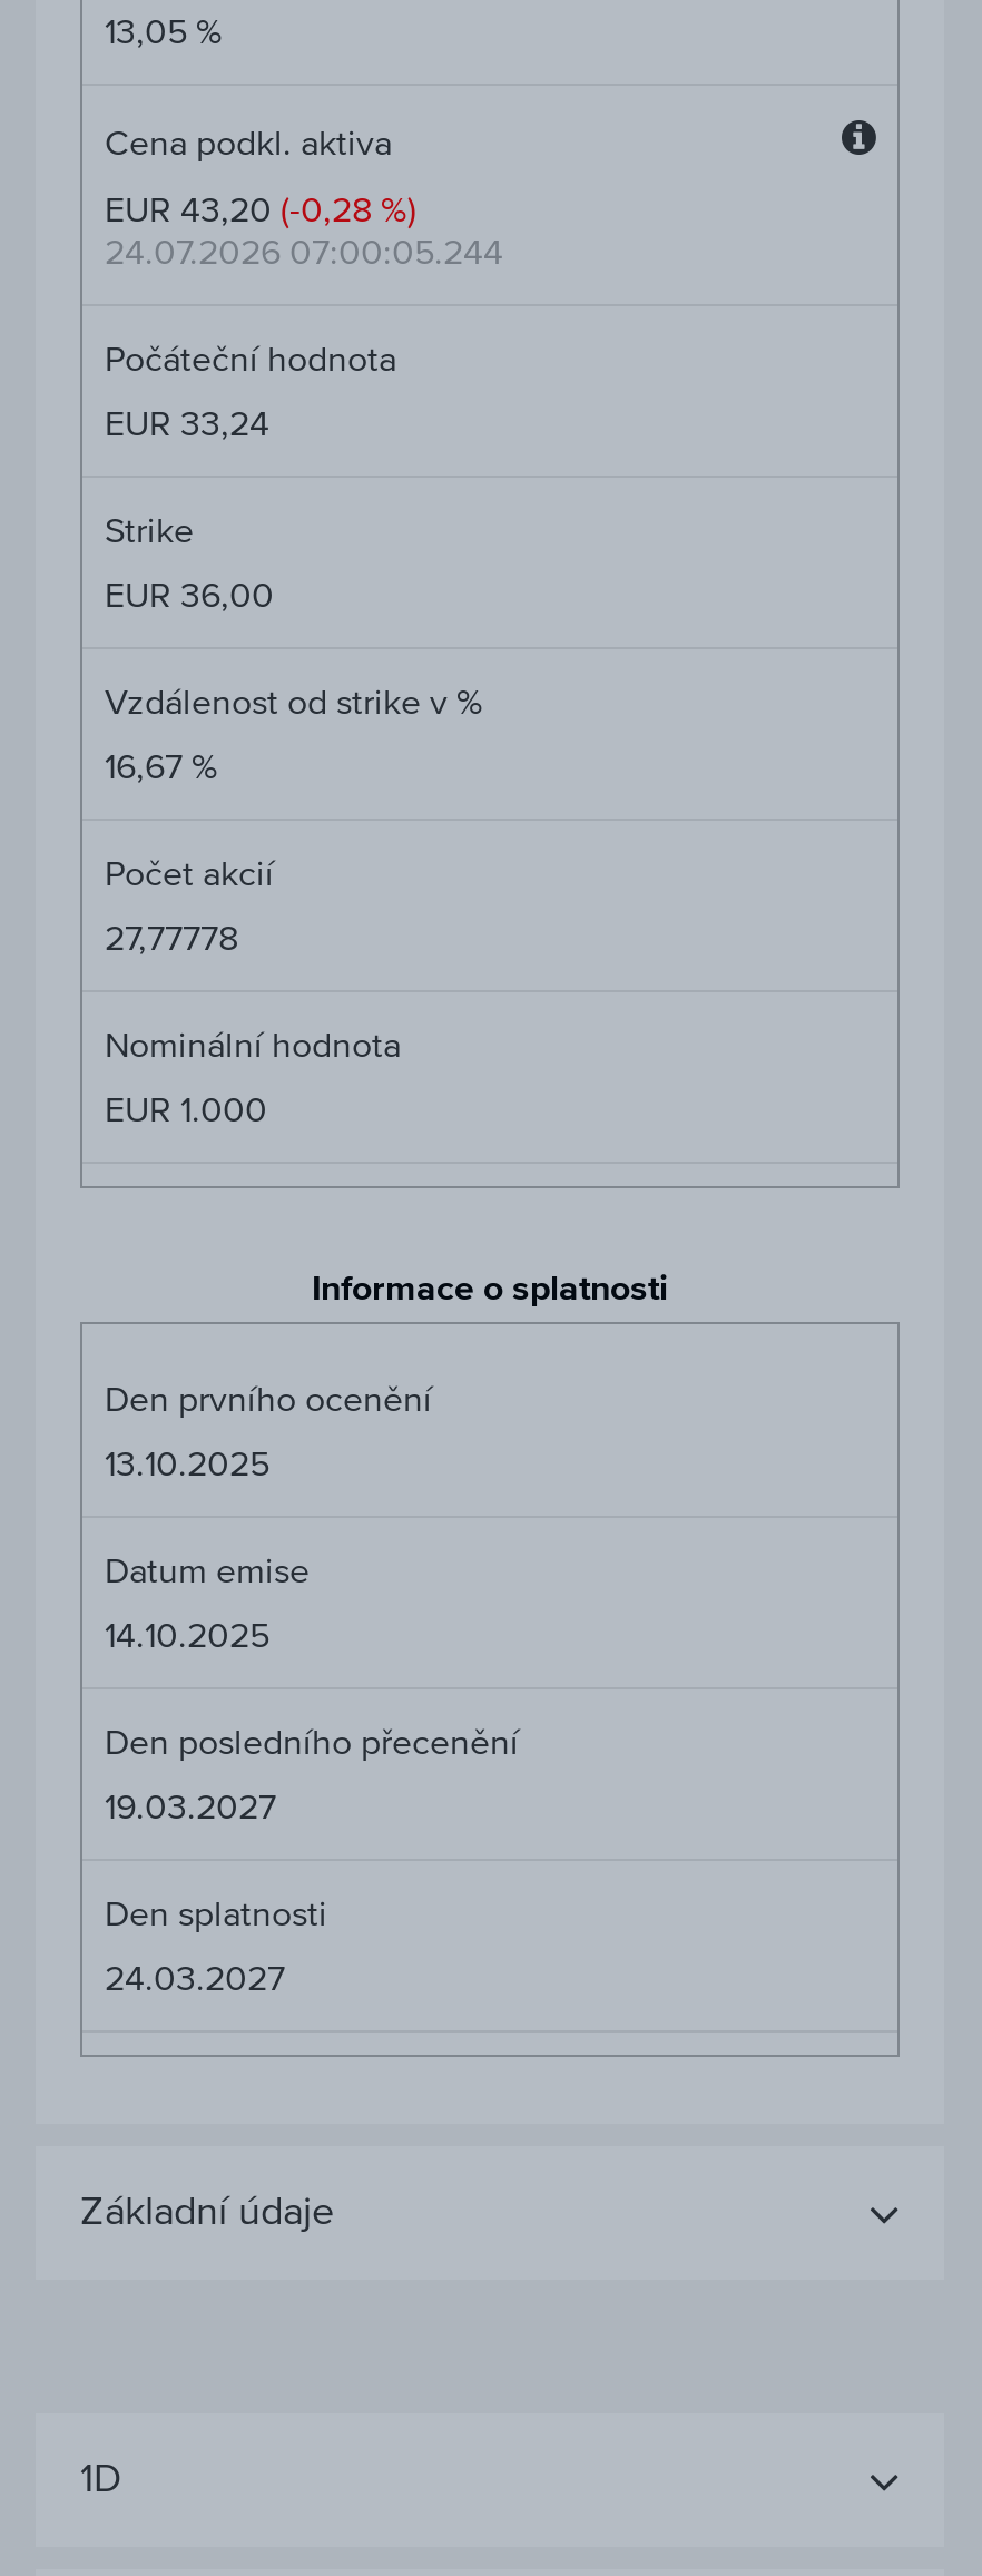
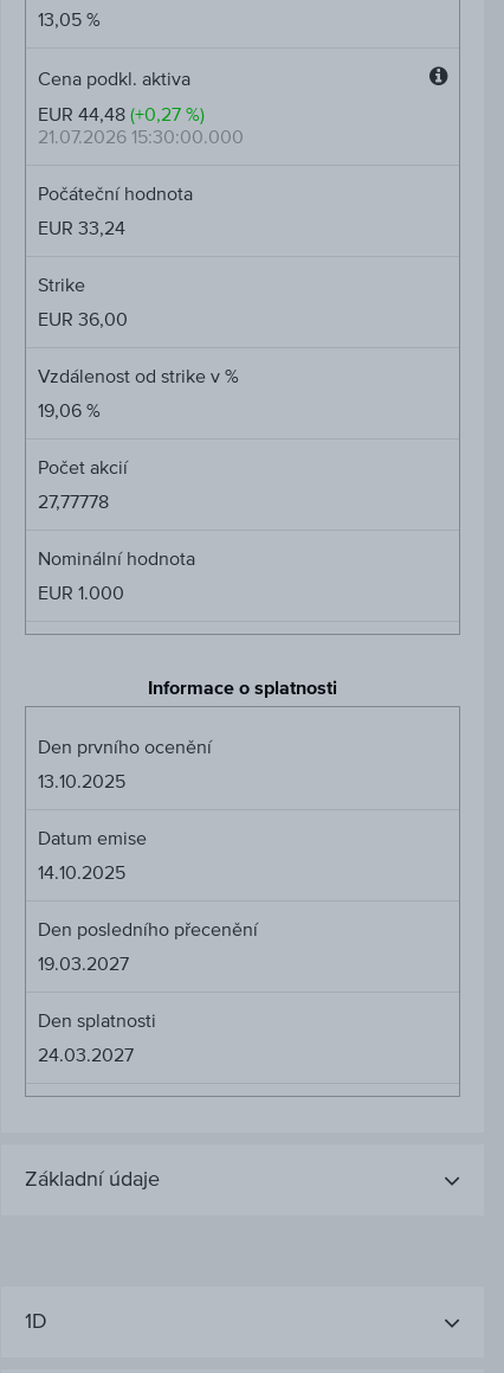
[105,188,416,231] EUR 43,20 (-0,28 %) -> [38,103,205,126] EUR 44,48 (+0,27 %)
[105,231,503,273] 24.07.2026 07:00:05.244 -> [38,126,244,148] 21.07.2026 15:30:00.000
[105,745,218,787] 16,67 % -> [38,399,101,422] 19,06 %

